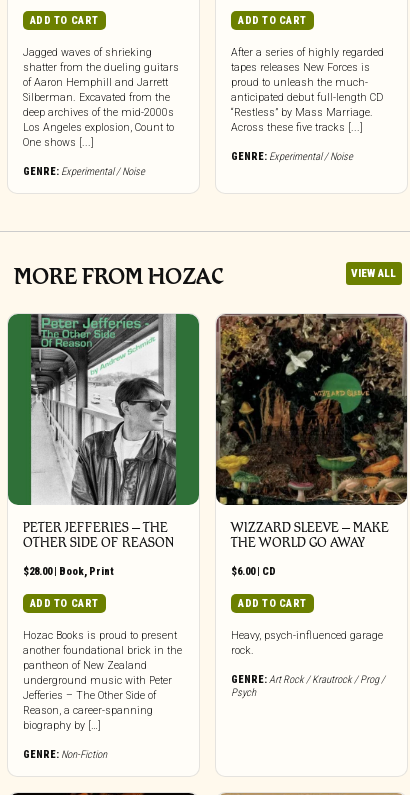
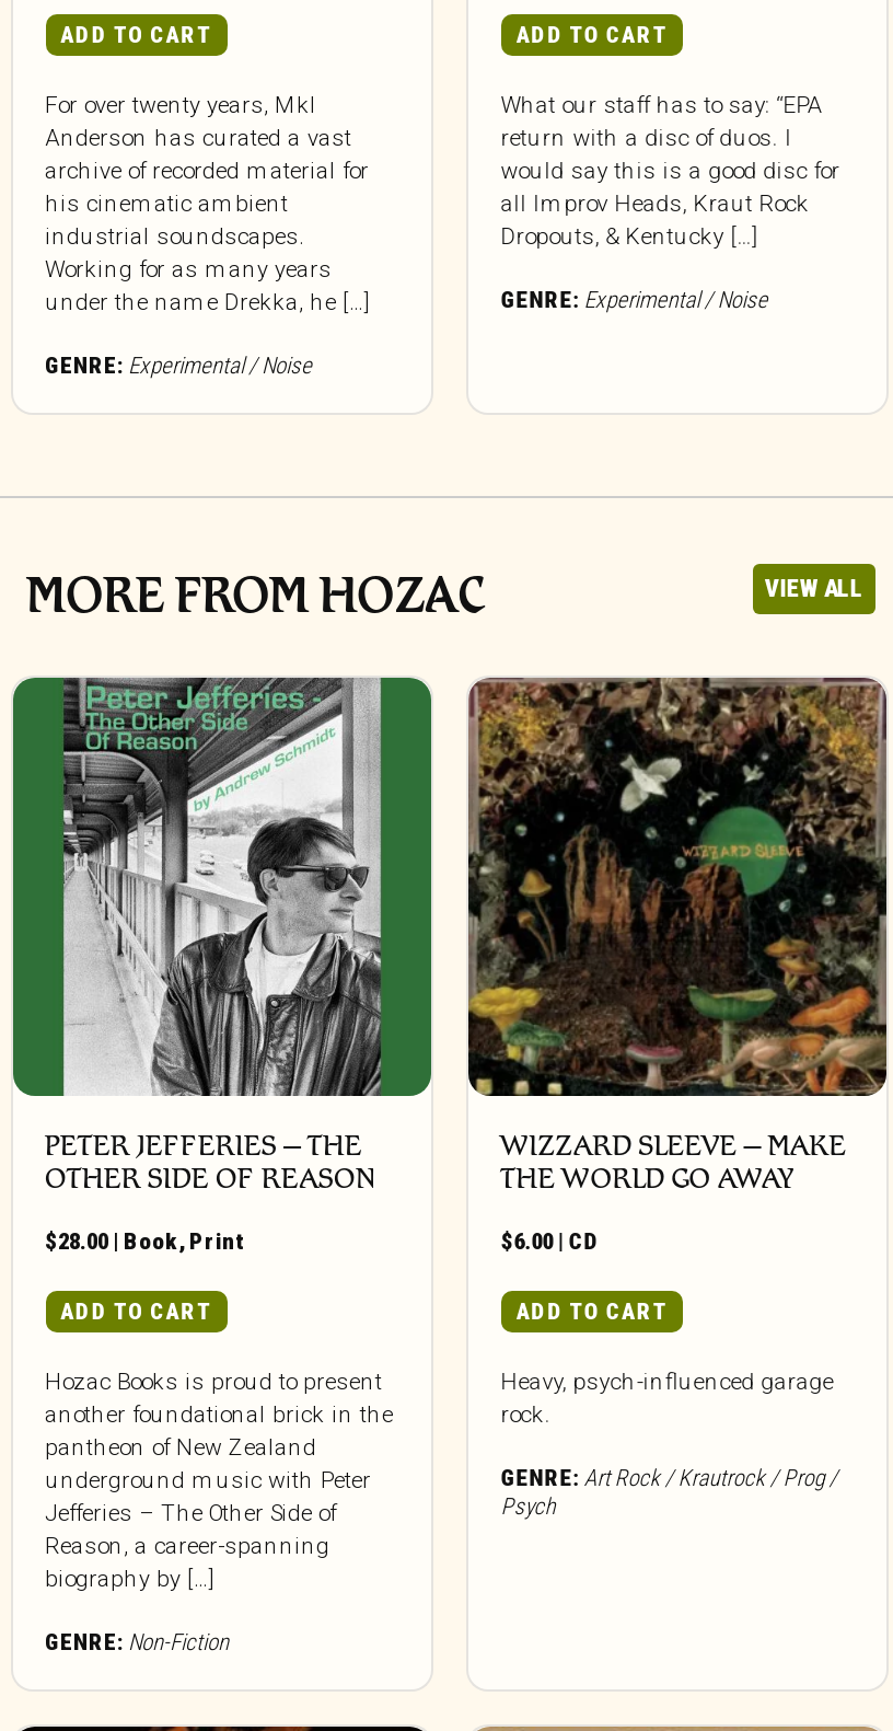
[22,46,178,149] Jagged waves of shrieking | shatter from the dueling guitars | of Aaron Hemphill and Jarrett | Silberman. Excavated from the | deep archives of the mid-2000s | Los Angeles explosion, Count to | One shows [...] -> [45,90,371,316] For over twenty years, Mkl | Anderson has curated a vast | archive of recorded material for | his cinematic ambient | industrial soundscapes. | Working for as many years | under the name Drekka, he […]
[231,46,384,134] After a series of highly regarded | tapes releases New Forces is | proud to unleash the much- | anticipated debut full-length CD | “Restless” by Mass Marriage. | Across these five tracks [...] -> [501,90,840,250] What our staff has to say: “EPA | return with a disc of duos. I | would say this is a good disc for | all Improv Heads, Kraut Rock | Dropouts, & Kentucky […]

